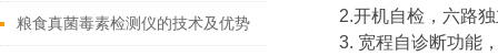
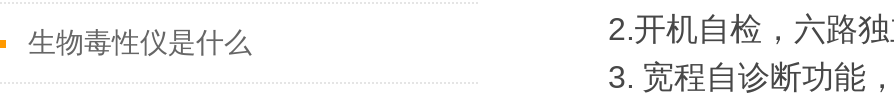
[17,15,250,32] 粮食真菌毒素检测仪的技术及优势 -> [28,28,252,58] 生物毒性仪是什么

